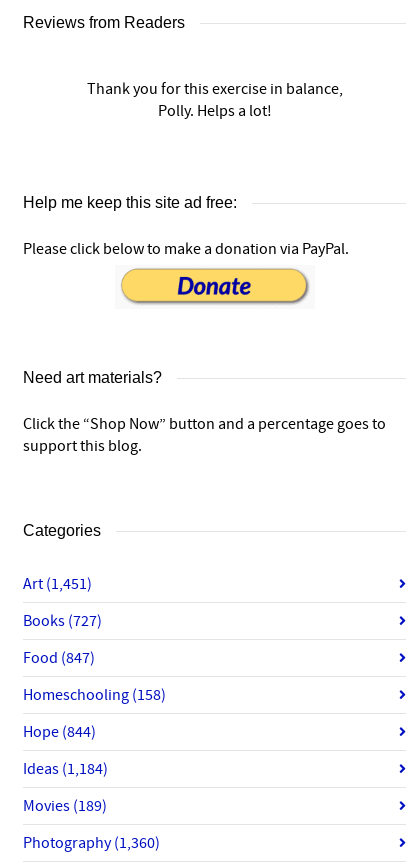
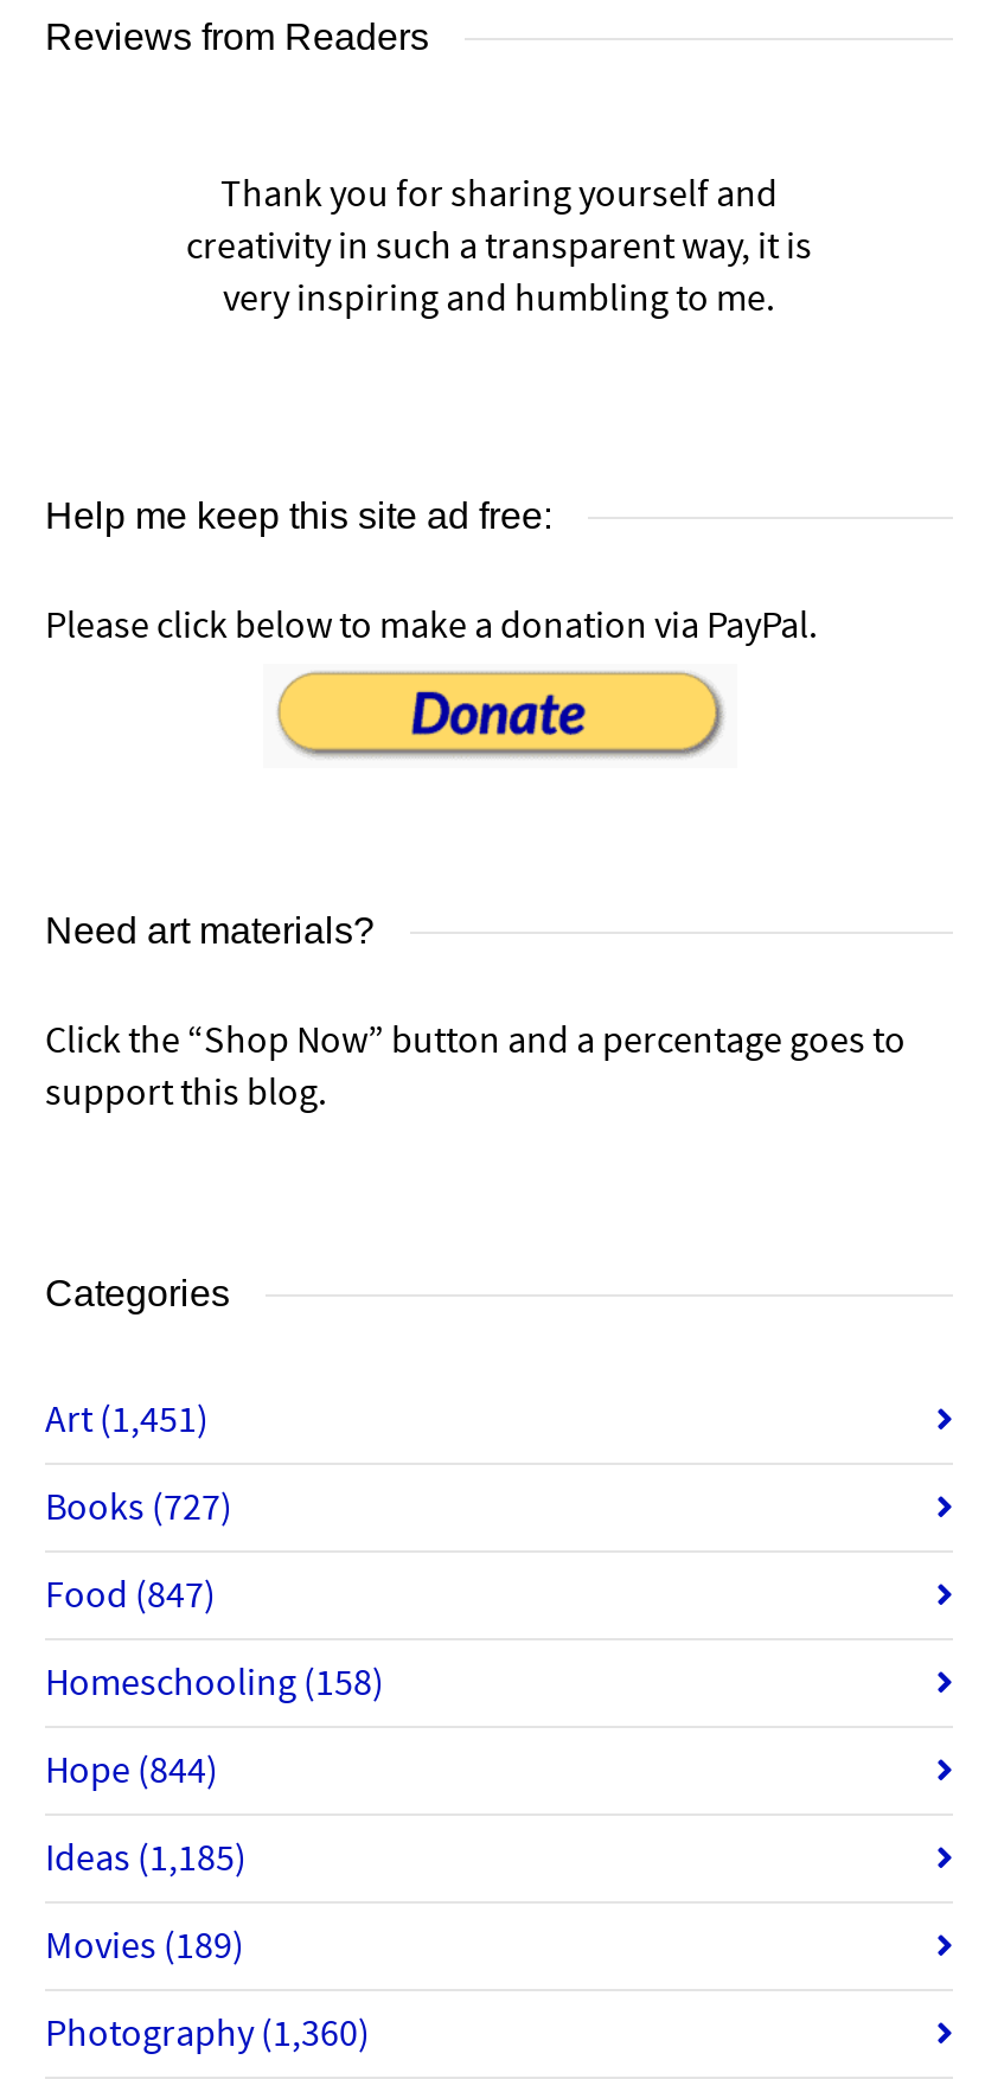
[86,79,342,121] Thank you for this exercise in balance, | Polly. Helps a lot! -> [186,171,812,323] Thank you for sharing yourself and | creativity in such a transparent way, it is | very inspiring and humbling to me.
[23,759,108,779] Ideas (1,184) -> [45,1836,247,1883] Ideas (1,185)

